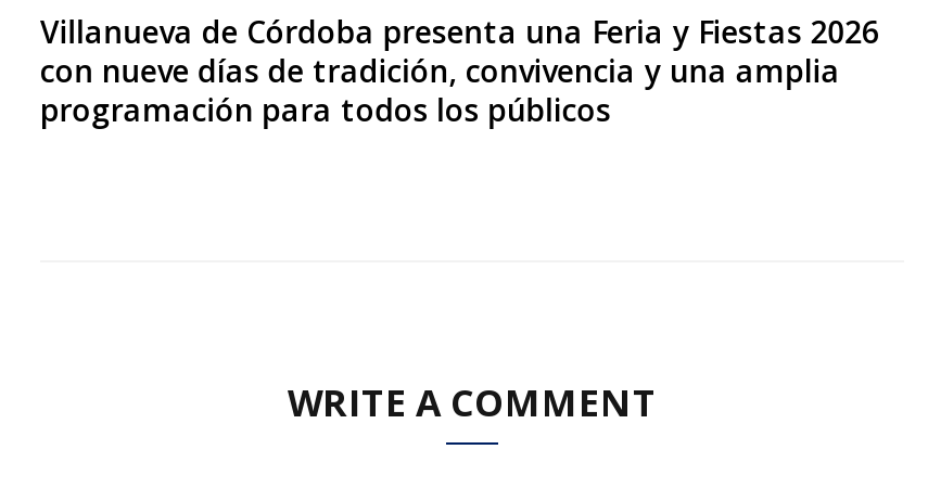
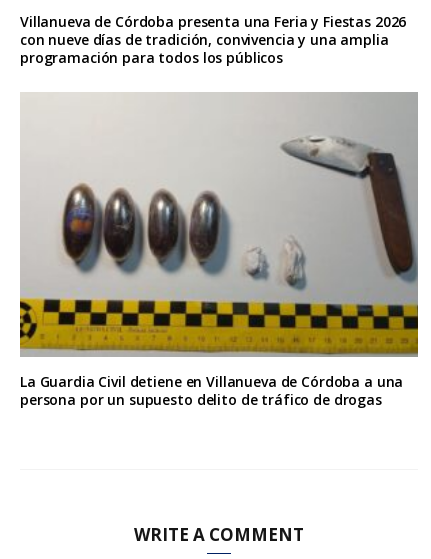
none -> [19,92,419,409] [image] | La Guardia Civil detiene en Villanueva de Córdoba a una | persona por un supuesto delito de tráfico de drogas

